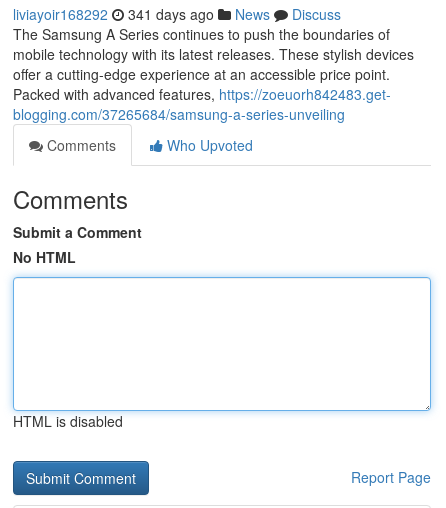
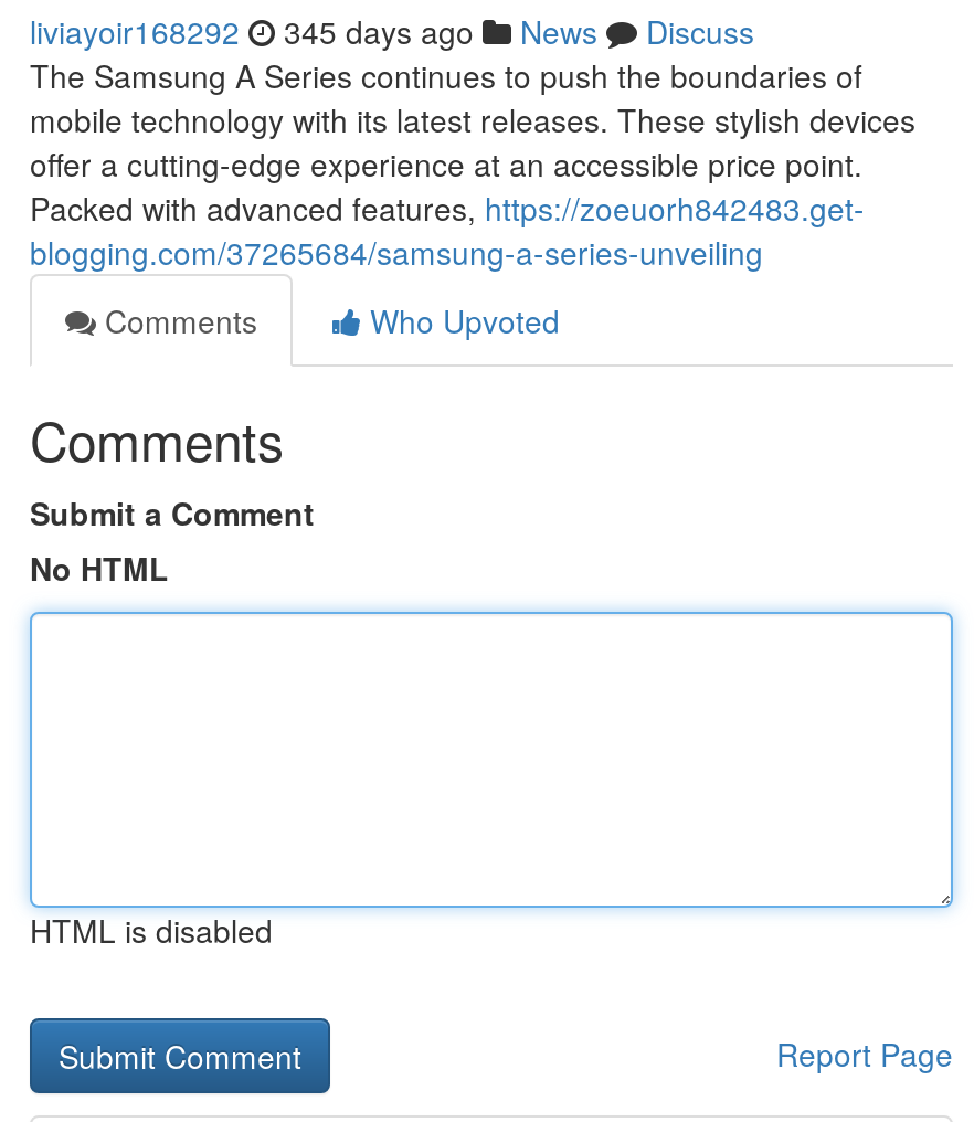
[13,4,341,24] liviayoir168292 341 days ago News Discuss -> [30,9,754,53] liviayoir168292 345 days ago News Discuss

